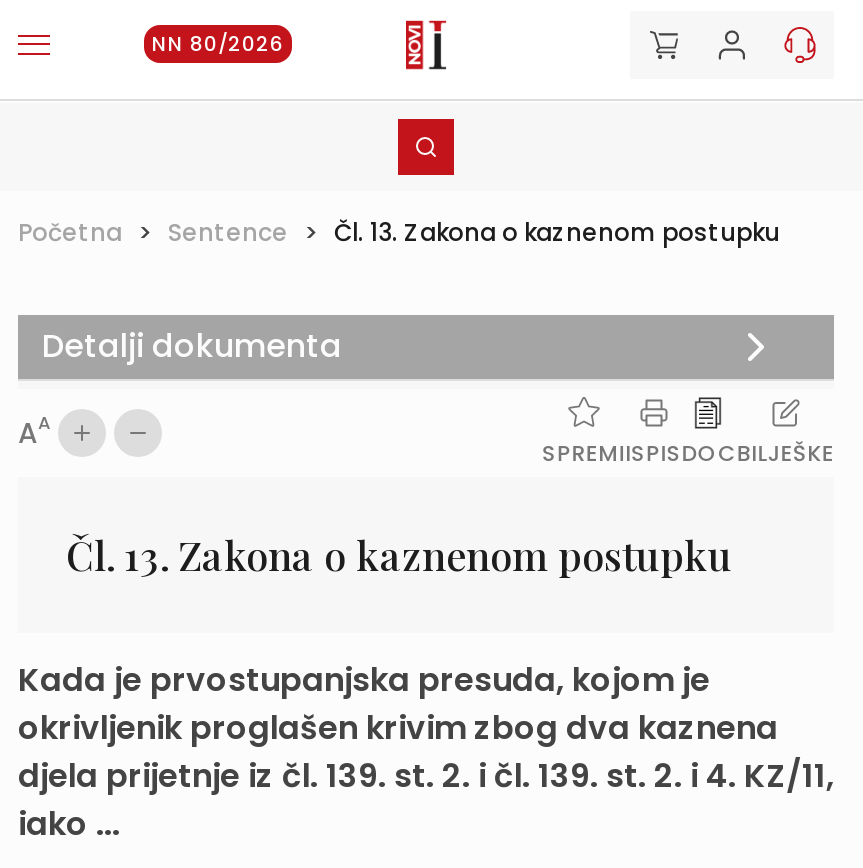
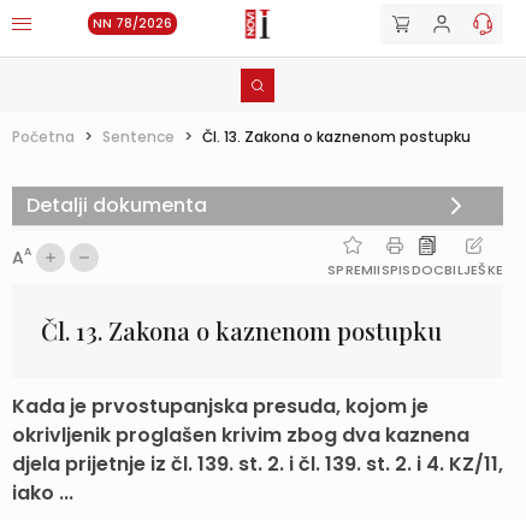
[152,29,284,59] NN 80/2026 -> [93,14,172,32] NN 78/2026

